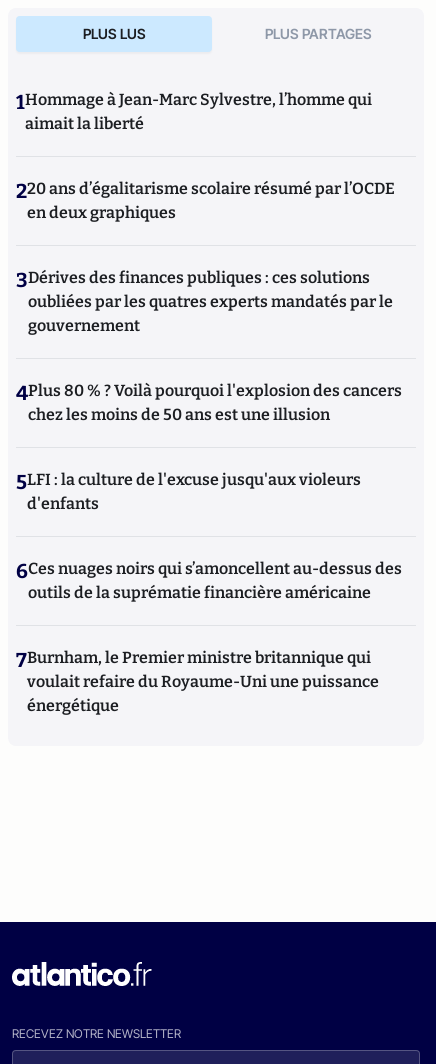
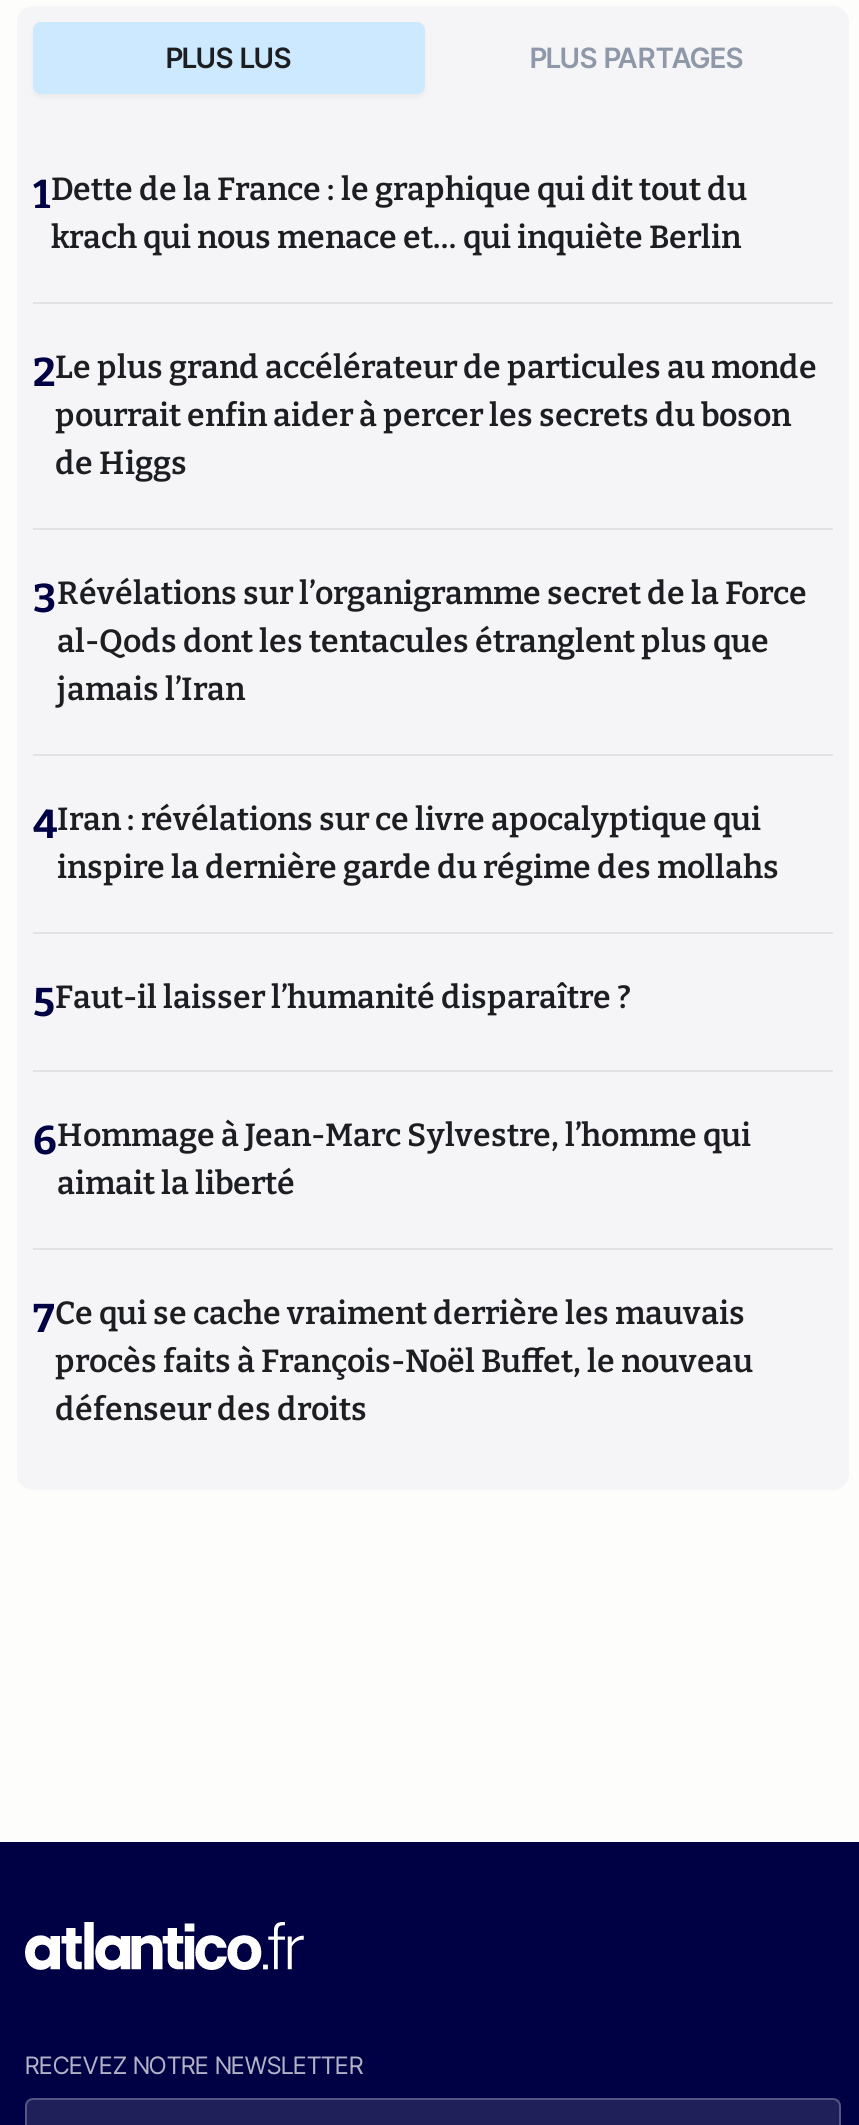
[16,90,372,114] 1Hommage à Jean-Marc Sylvestre, l’homme qui -> [33,170,817,1164] 1Dette de la France : le graphique qui dit tout du | krach qui nous menace et… qui inquiète Berlin | 2Le plus grand accélérateur de particules au monde | pourrait enfin aider à percer les secrets du boson | de Higgs | 3Révélations sur l’organigramme secret de la Force | al-Qods dont les tentacules étranglent plus que | jamais l’Iran | 4Iran : révélations sur ce livre apocalyptique qui | inspire la dernière garde du régime des mollahs | 5Faut-il laisser l’humanité disparaître ? | 6Hommage à Jean-Marc Sylvestre, l’homme qui
moved [25,114,144,133] -> [57,1164,295,1202]: aimait la liberté
[16,179,402,715] 220 ans d’égalitarisme scolaire résumé par l’OCDE | en deux graphiques | 3Dérives des finances publiques : ces solutions | oubliées par les quatres experts mandatés par le | gouvernement | 4Plus 80 % ? Voilà pourquoi l'explosion des cancers | chez les moins de 50 ans est une illusion | 5LFI : la culture de l'excuse jusqu'aux violeurs | d'enfants | 6Ces nuages noirs qui s’amoncellent au-dessus des | outils de la suprématie financière américaine | 7Burnham, le Premier ministre britannique qui | voulait refaire du Royaume-Uni une puissance | énergétique -> [33,1294,753,1428] 7Ce qui se cache vraiment derrière les mauvais | procès faits à François-Noël Buffet, le nouveau | défenseur des droits

